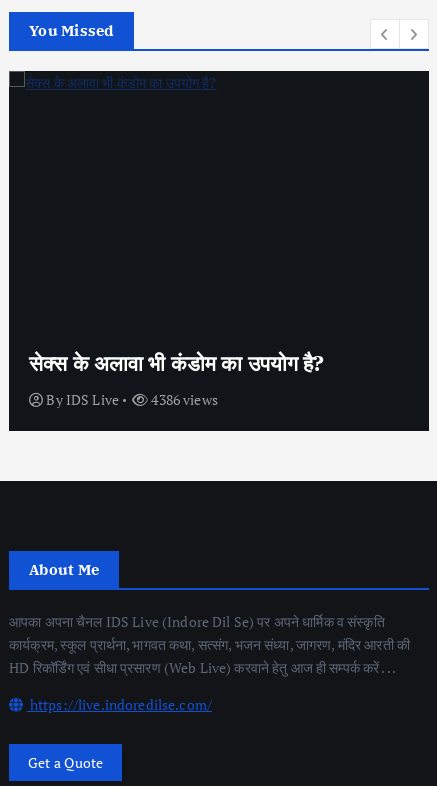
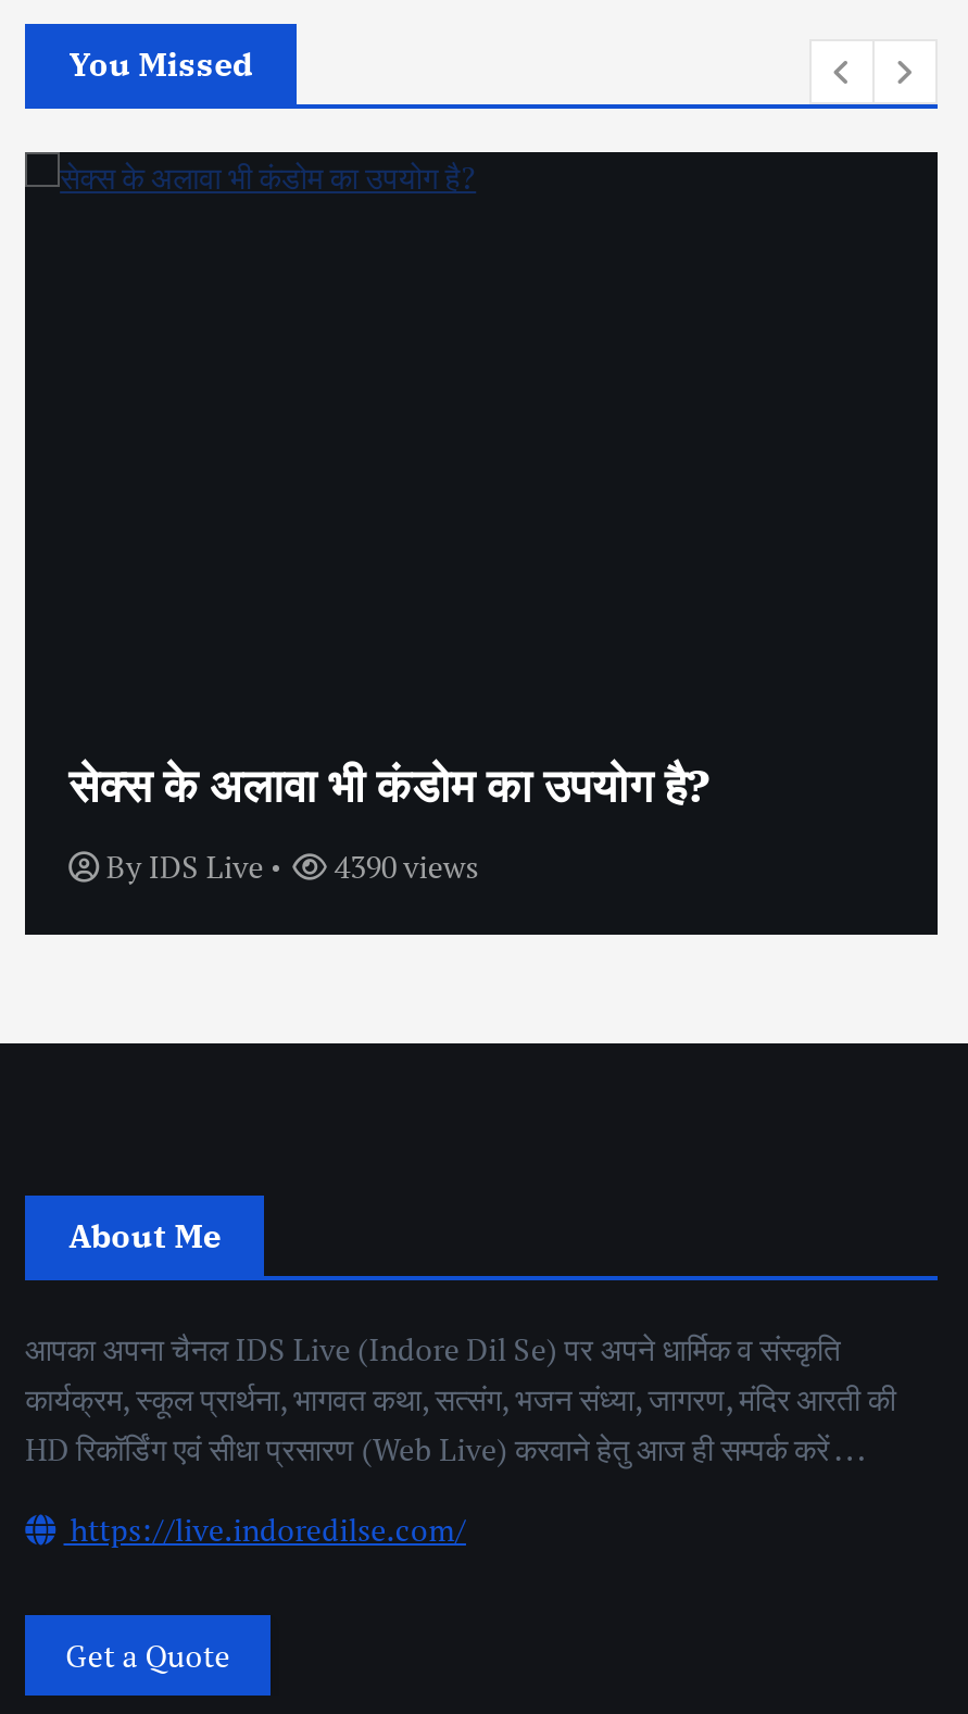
[43,390,218,409] By IDS Live 4386 views -> [99,845,479,886] By IDS Live 4390 views

